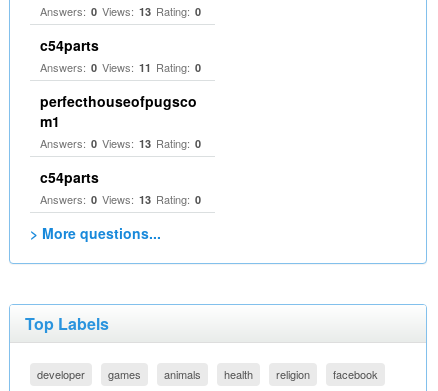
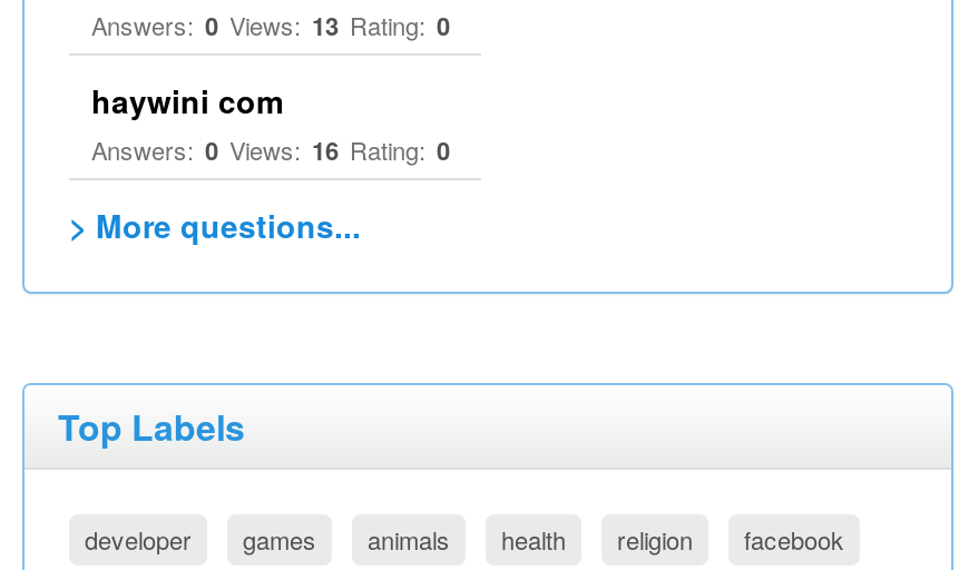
[40,35,201,207] c54parts | Answers: 0 Views: 11 Rating: 0 | perfecthouseofpugsco | m1 | Answers: 0 Views: 13 Rating: 0 | c54parts | Answers: 0 Views: 13 Rating: 0 -> [91,78,450,167] haywini com | Answers: 0 Views: 16 Rating: 0

